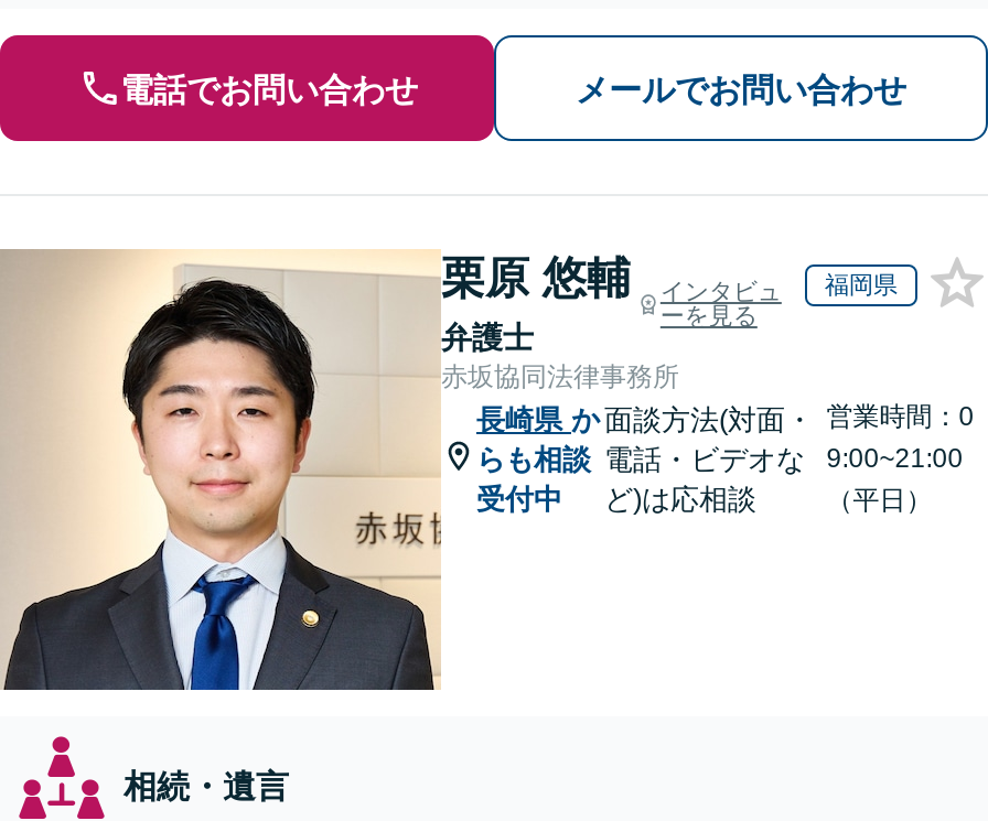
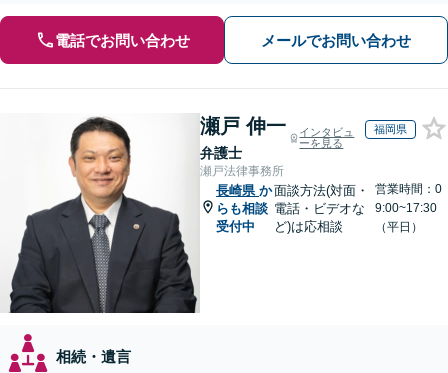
[7,249,631,692] [image] | 栗原 悠輔 -> [3,114,286,314] [image] | 瀬戸 伸一
[441,361,679,392] 赤坂協同法律事務所 -> [200,164,284,178] 瀬戸法律事務所
[476,442,963,475] らも相談 電話・ビデオな 9:00~21:00 -> [216,200,437,215] らも相談 電話・ビデオな 9:00~17:30

